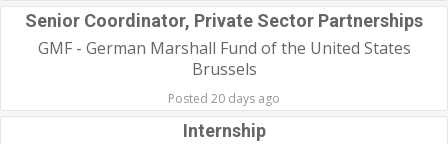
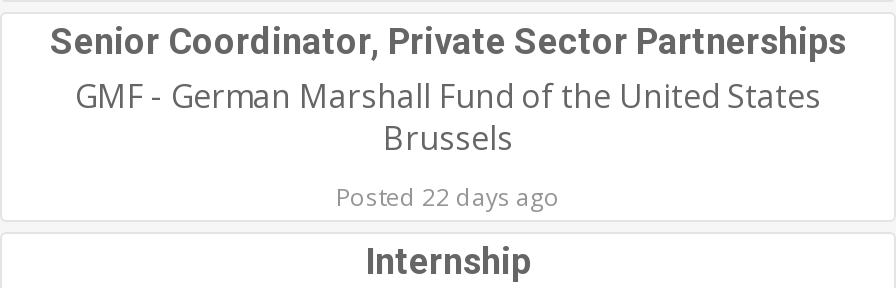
[168,90,280,107] Posted 20 days ago -> [336,180,560,214] Posted 22 days ago

